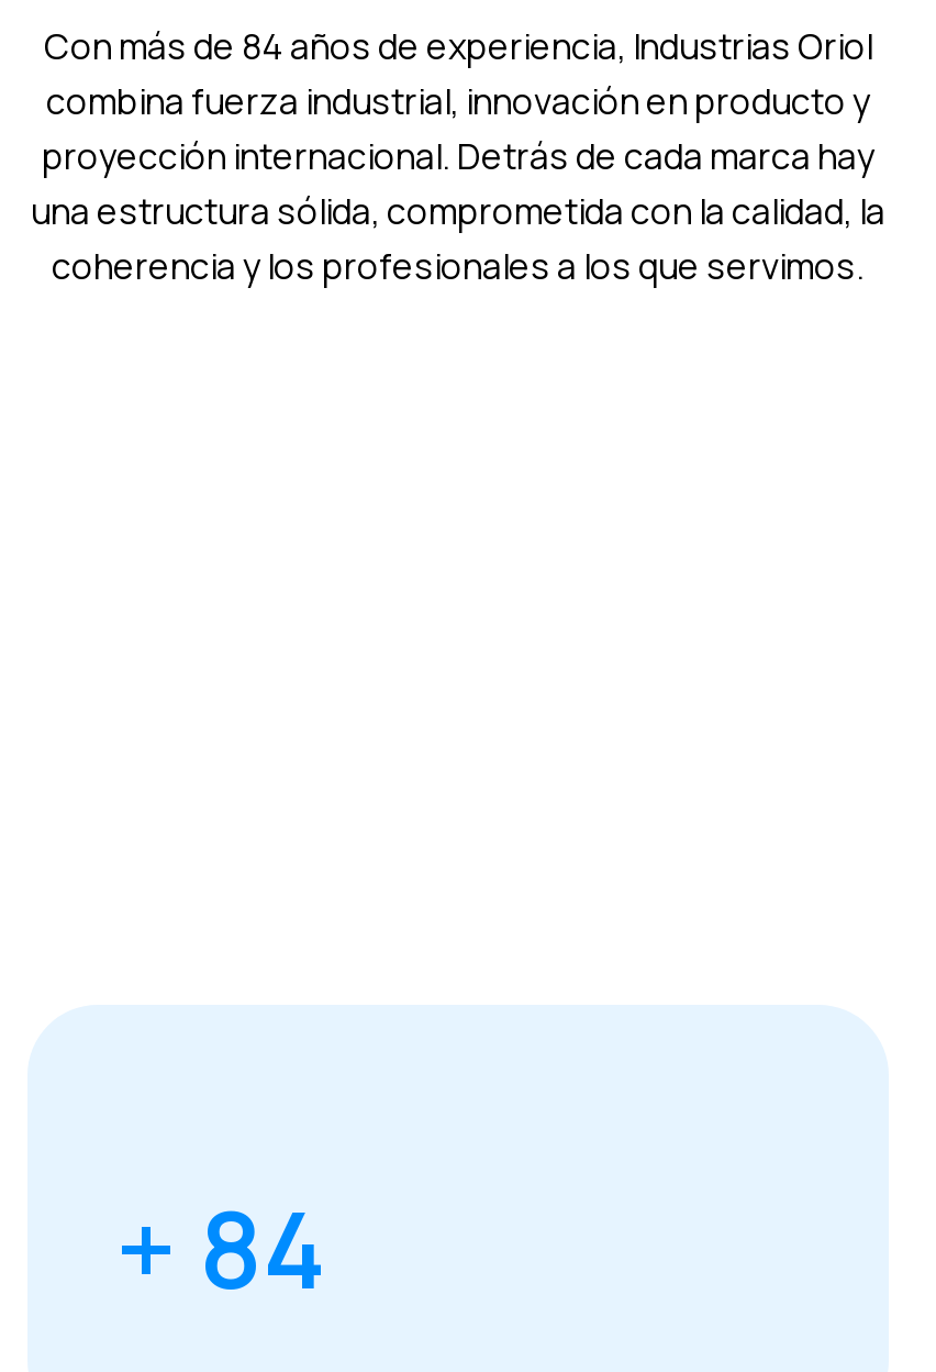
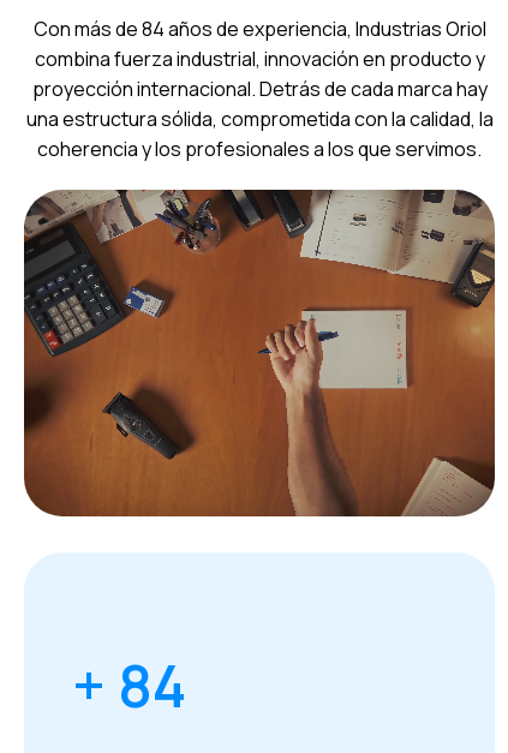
none -> [23,189,496,518] [image]

